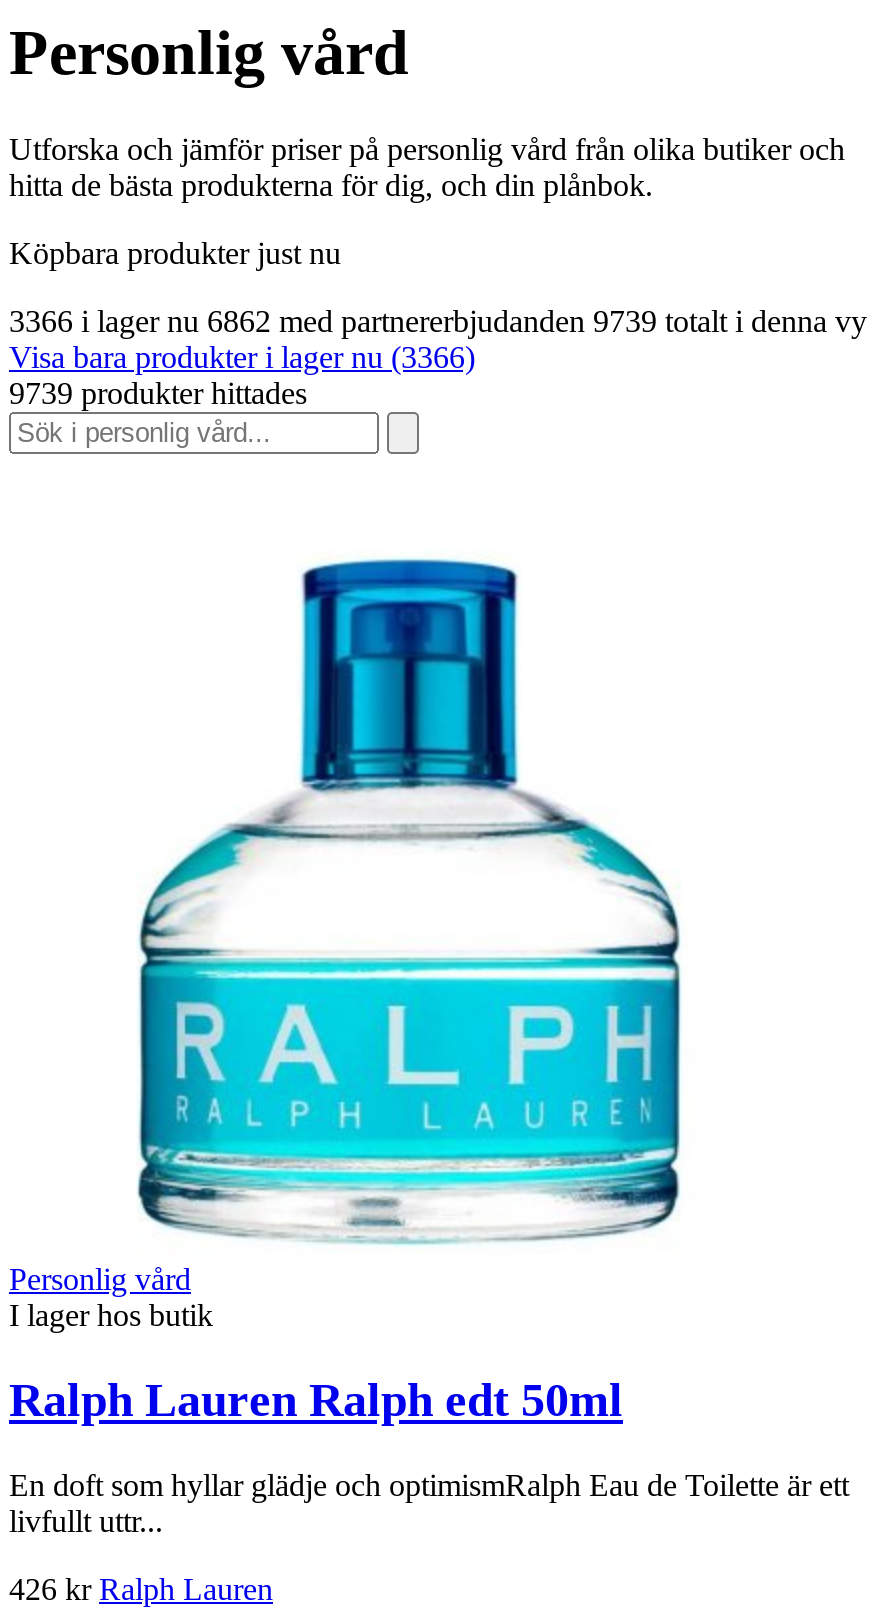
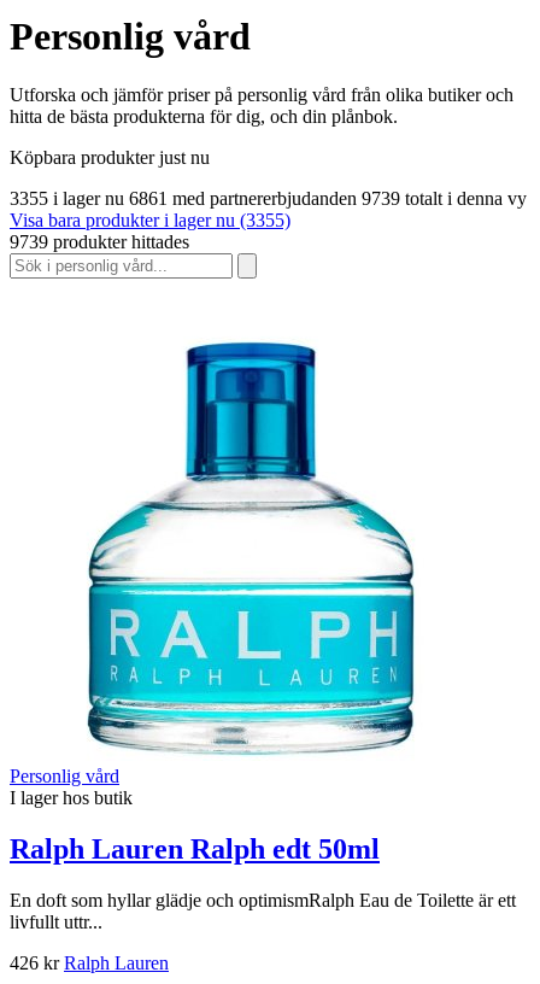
[9,304,867,338] 3366 i lager nu 6862 med partnererbjudanden 9739 totalt i denna vy -> [10,188,527,209] 3355 i lager nu 6861 med partnererbjudanden 9739 totalt i denna vy
[9,340,475,374] Visa bara produkter i lager nu (3366) -> [10,210,290,231] Visa bara produkter i lager nu (3355)

